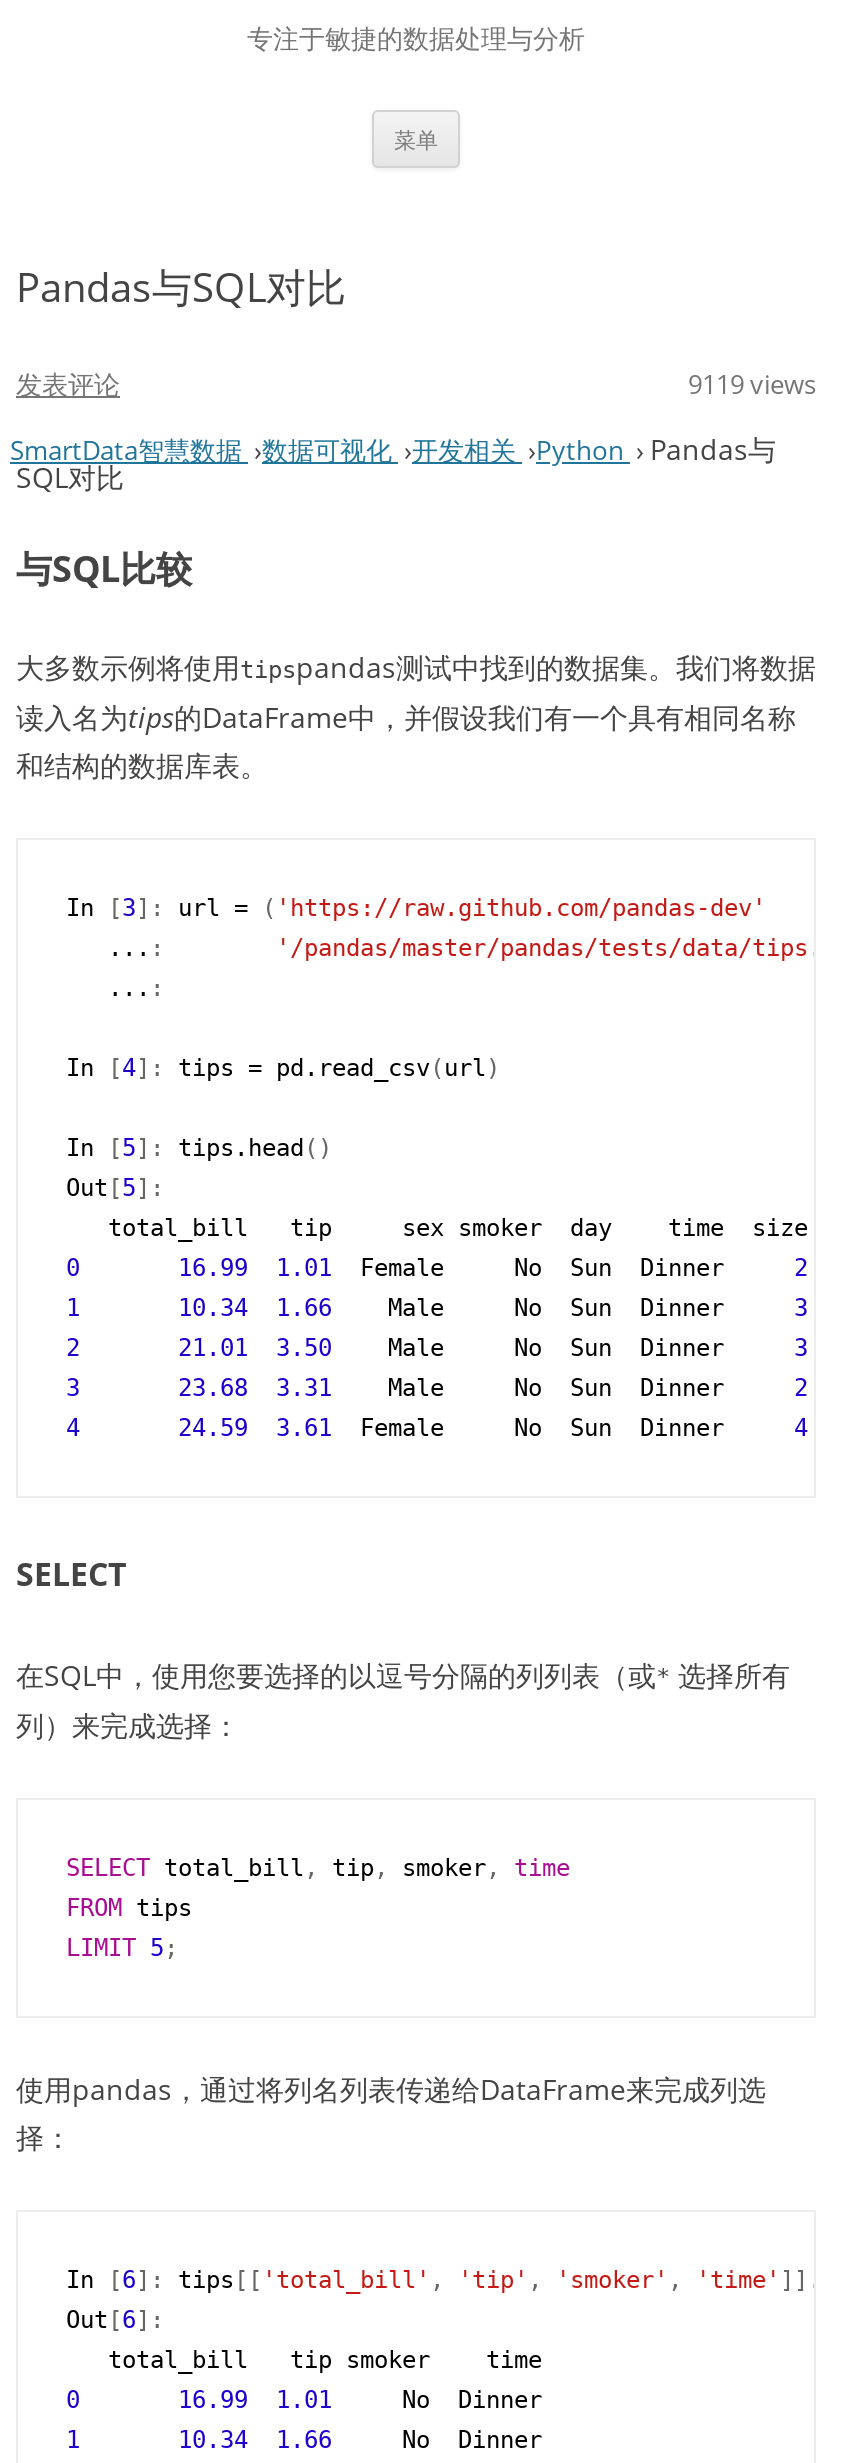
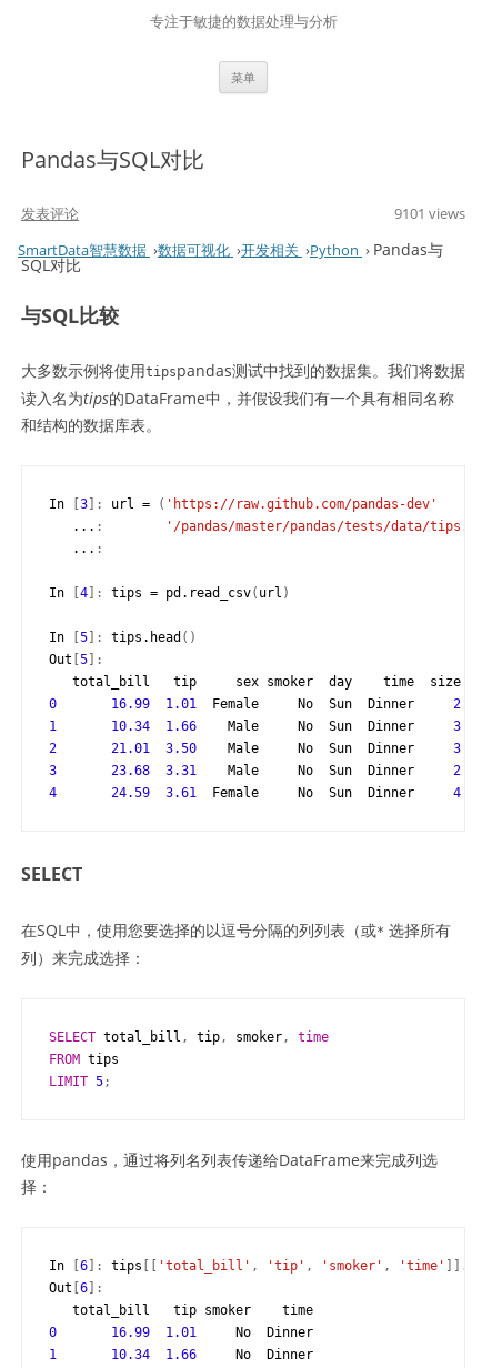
[688,366,816,402] 9119 views -> [394,203,465,223] 9101 views

